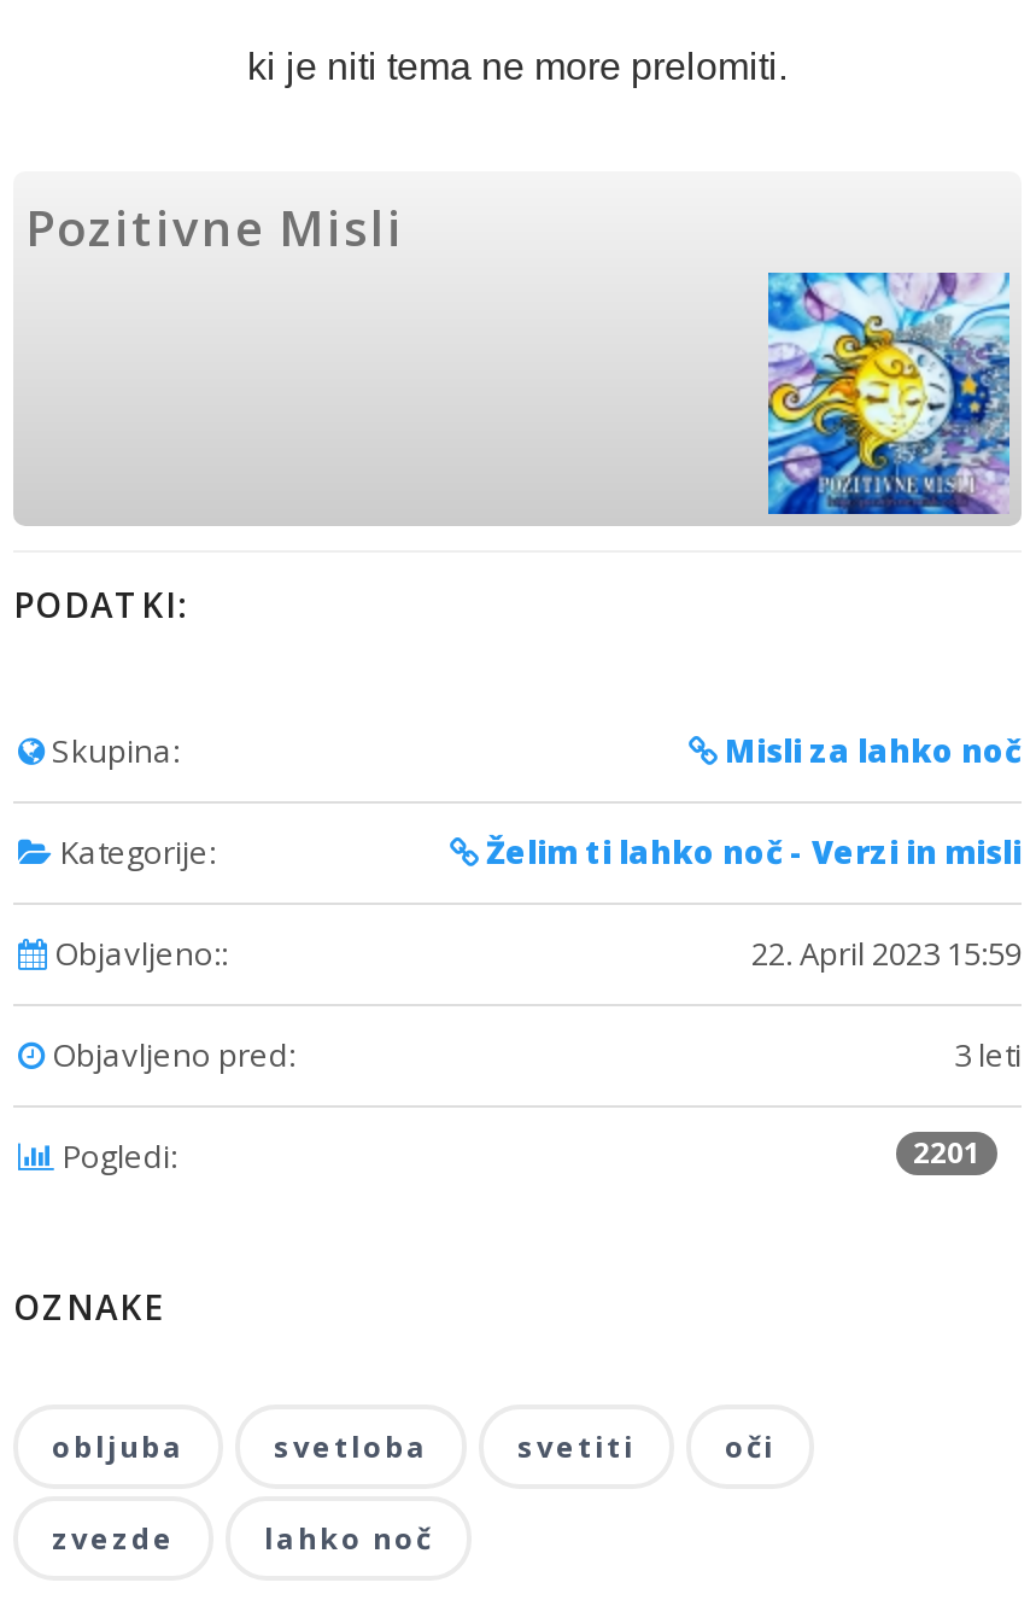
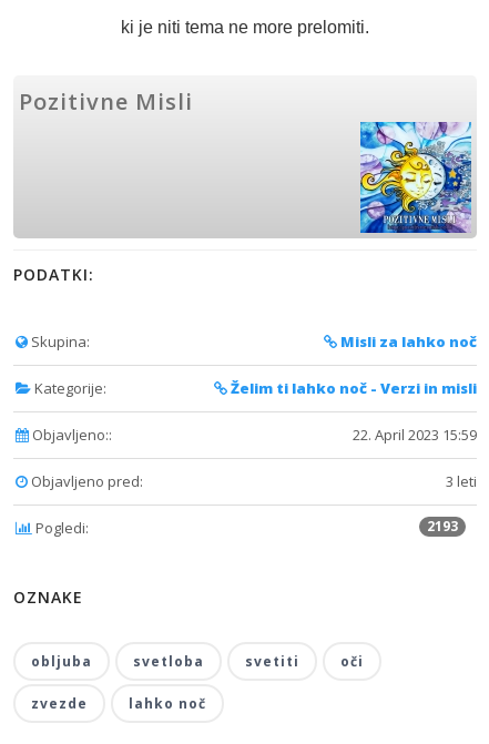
[913,1132,981,1173] 2201 -> [427,517,458,535] 2193

